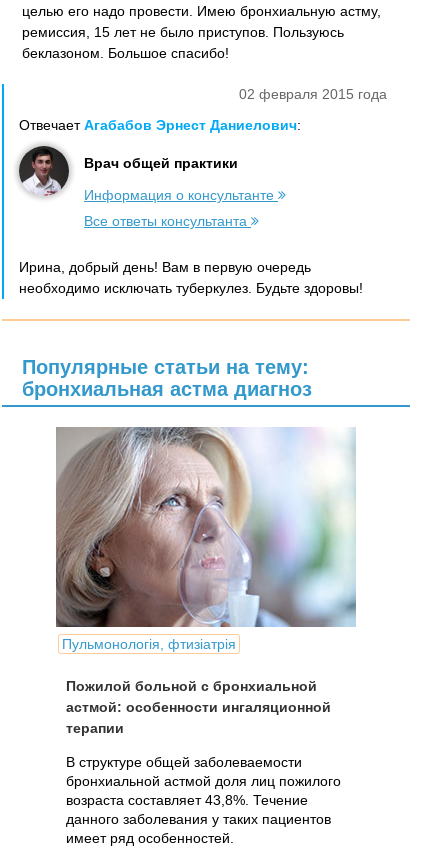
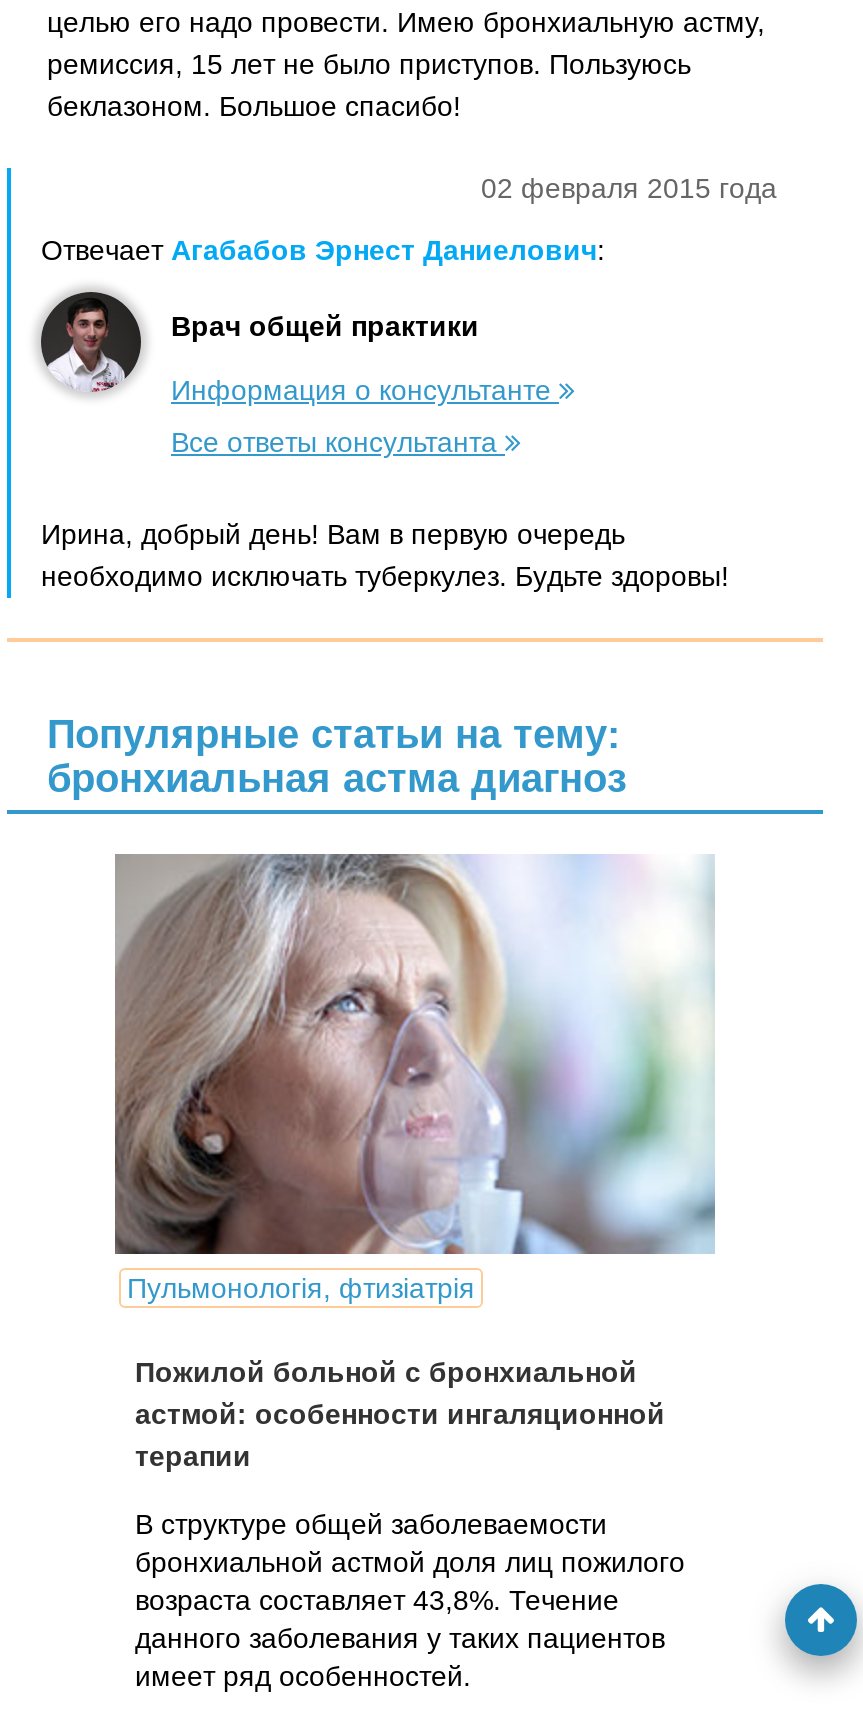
none -> [779,1582,857,1678] [image]

